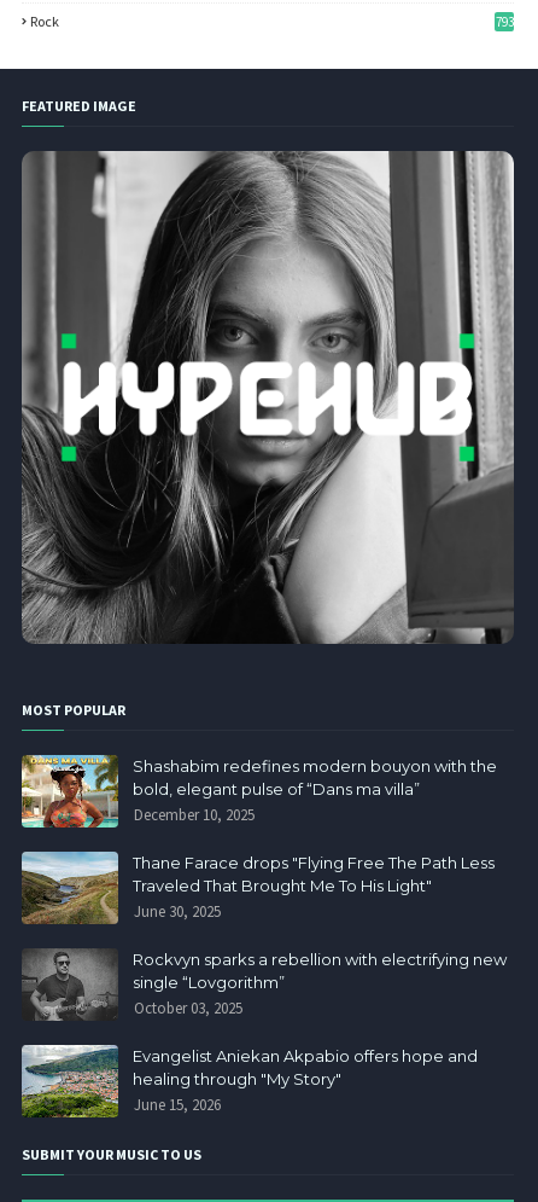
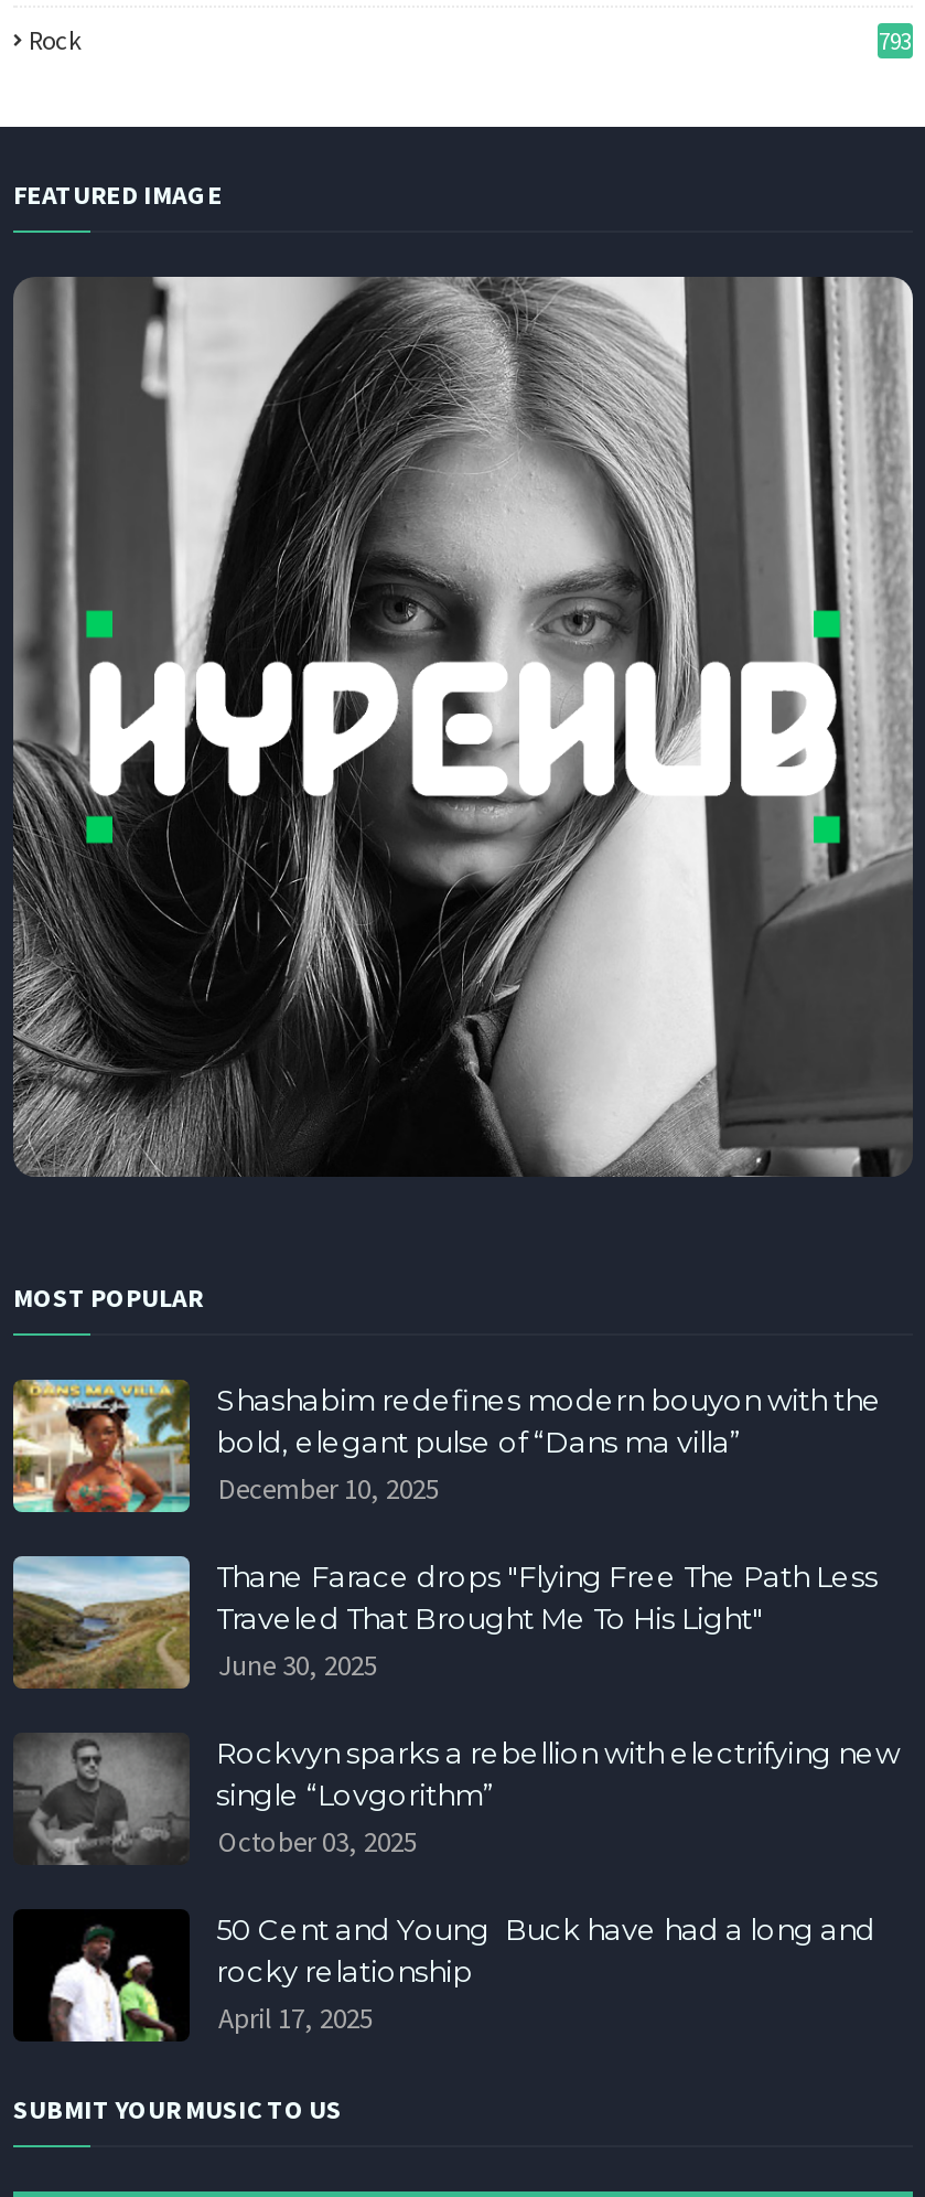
[21,1044,478,1119] [image] | Evangelist Aniekan Akpabio offers hope and | healing through "My Story" | June 15, 2026 -> [13,1909,875,2044] [image] | 50 Cent and Young Buck have had a long and | rocky relationship | April 17, 2025

